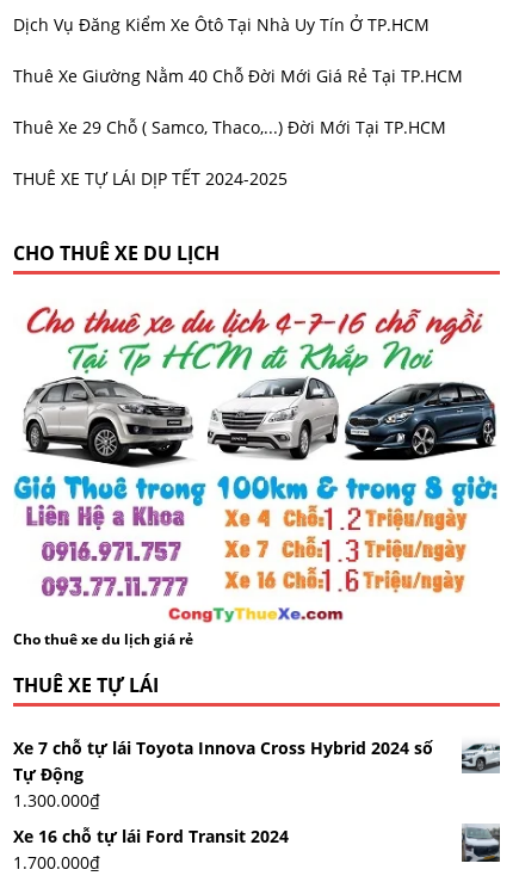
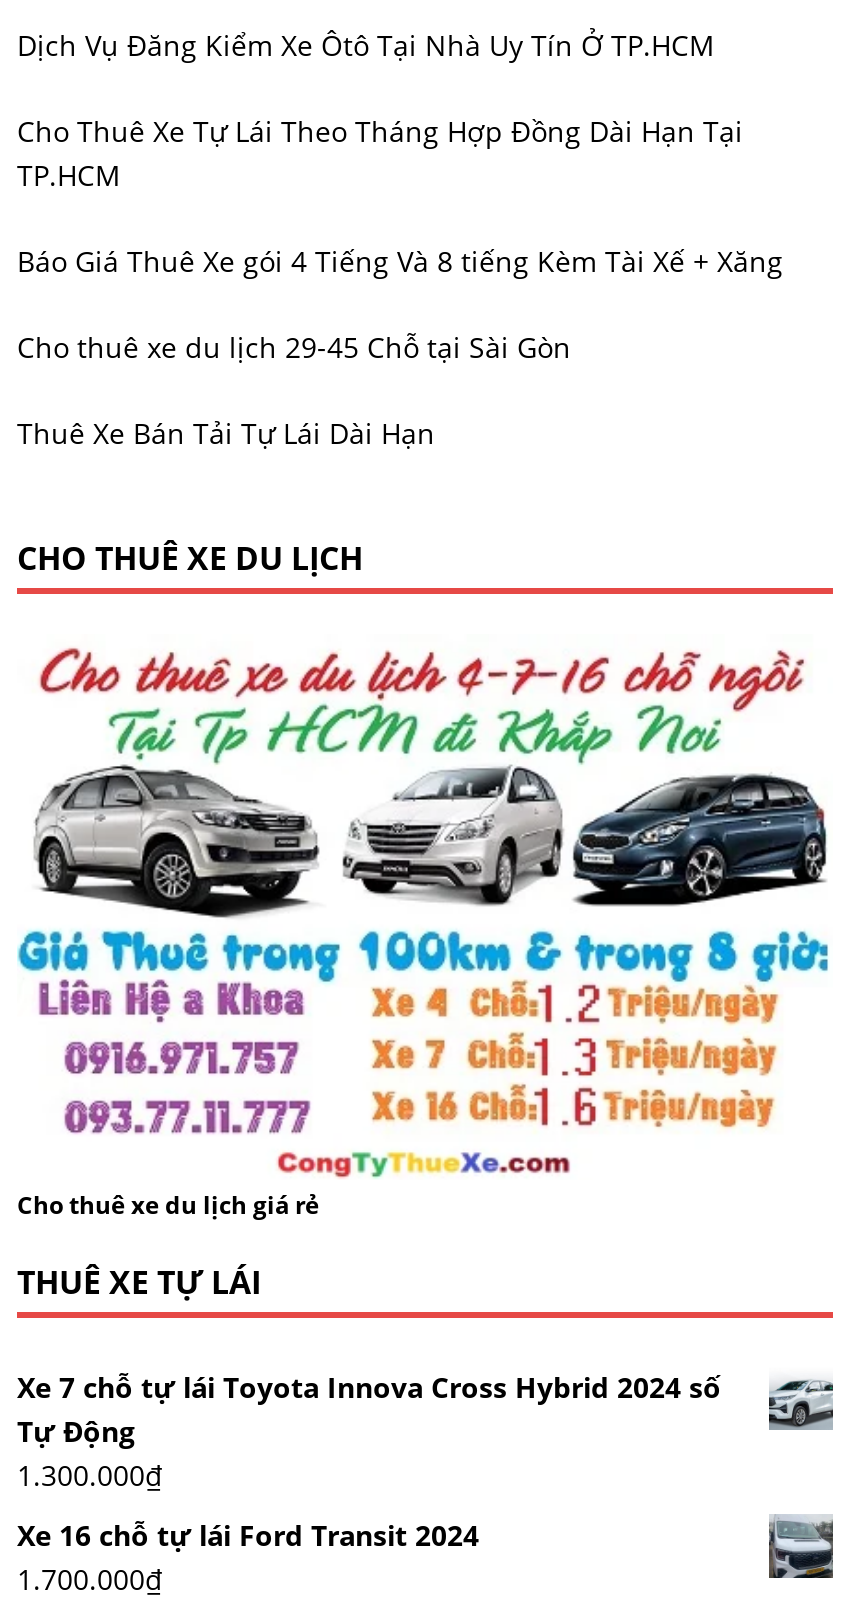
[13,64,463,189] Thuê Xe Giường Nằm 40 Chỗ Đời Mới Giá Rẻ Tại TP.HCM | Thuê Xe 29 Chỗ ( Samco, Thaco,...) Đời Mới Tại TP.HCM | THUÊ XE TỰ LÁI DỊP TẾT 2024-2025 -> [17,111,783,451] Cho Thuê Xe Tự Lái Theo Tháng Hợp Đồng Dài Hạn Tại | TP.HCM | Báo Giá Thuê Xe gói 4 Tiếng Và 8 tiếng Kèm Tài Xế + Xăng | Cho thuê xe du lịch 29-45 Chỗ tại Sài Gòn | Thuê Xe Bán Tải Tự Lái Dài Hạn

